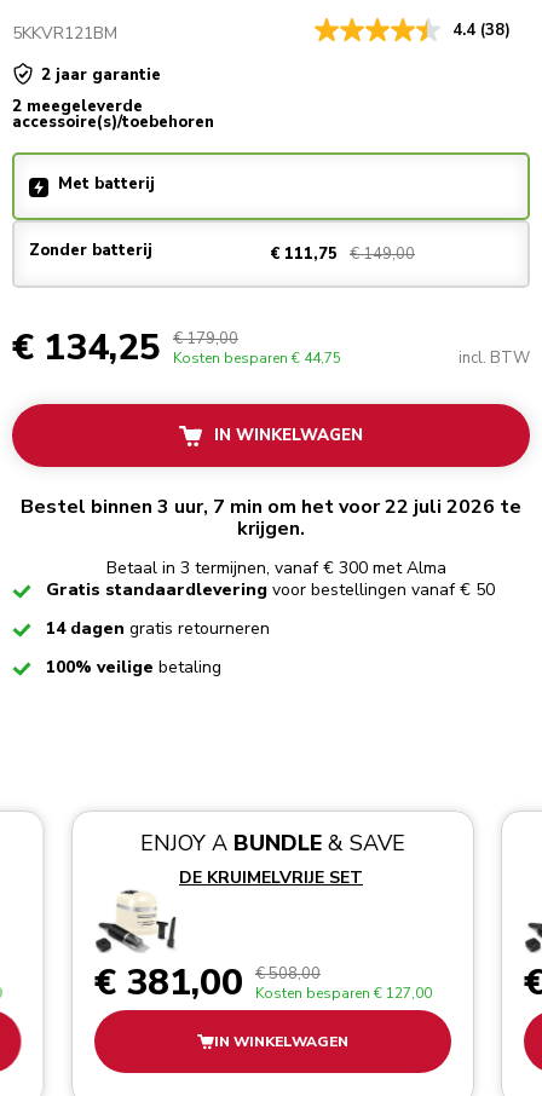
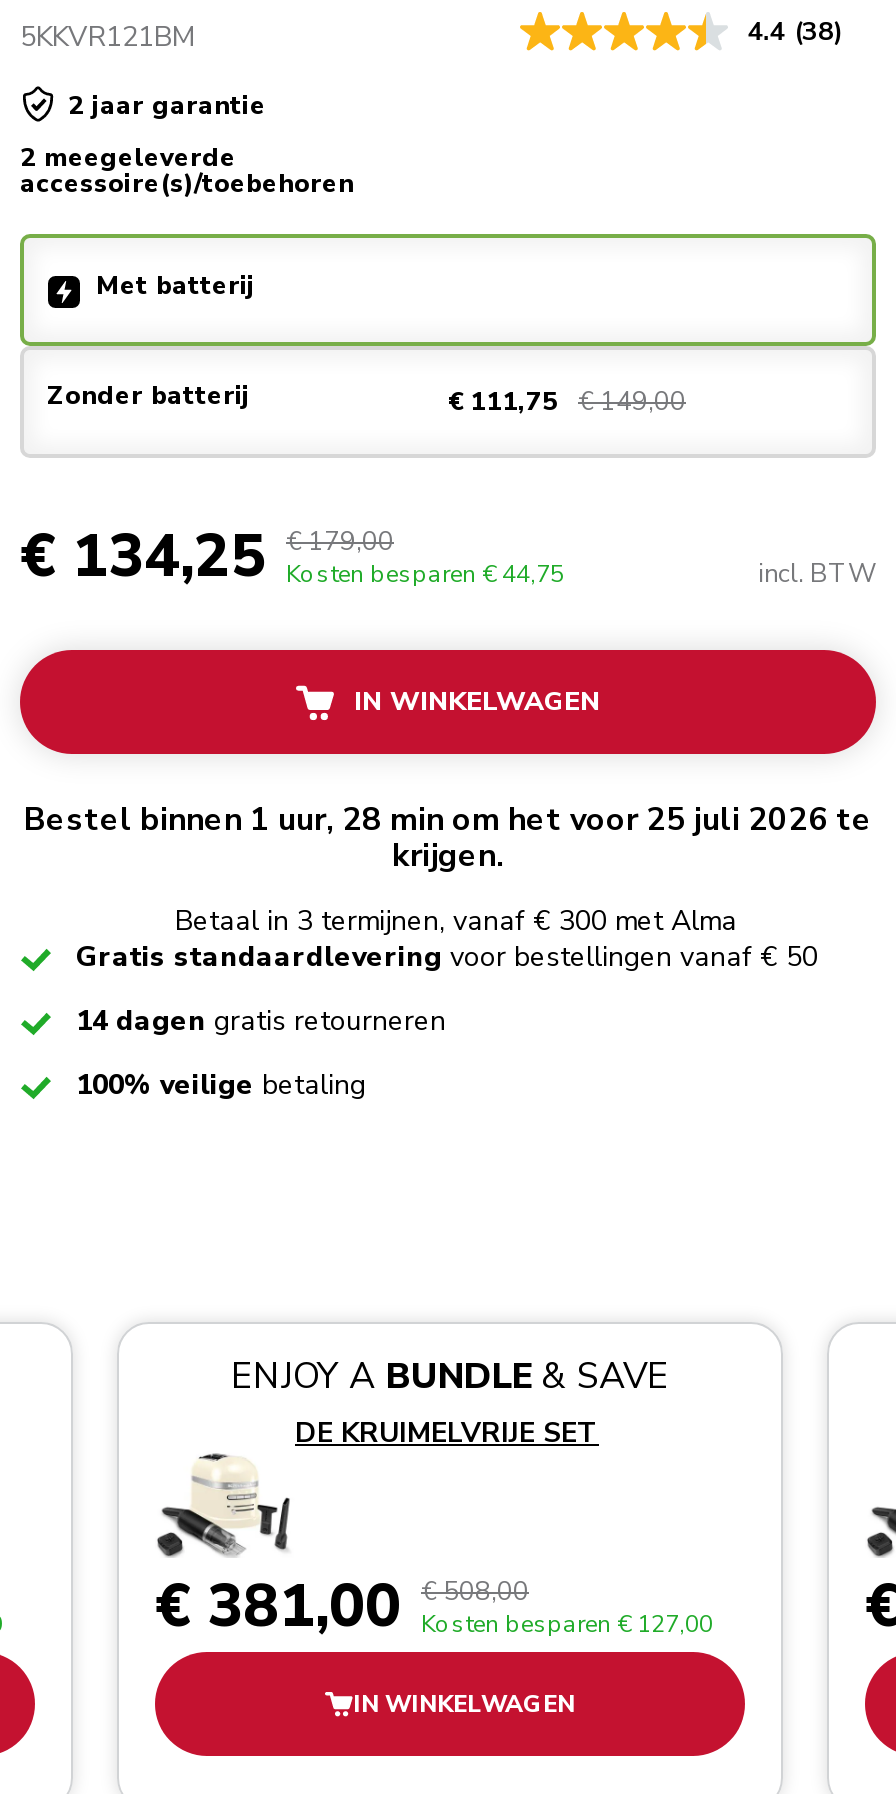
[21,494,521,521] Bestel binnen 3 uur, 7 min om het voor 22 juli 2026 te -> [24,799,872,843] Bestel binnen 1 uur, 28 min om het voor 25 juli 2026 te

